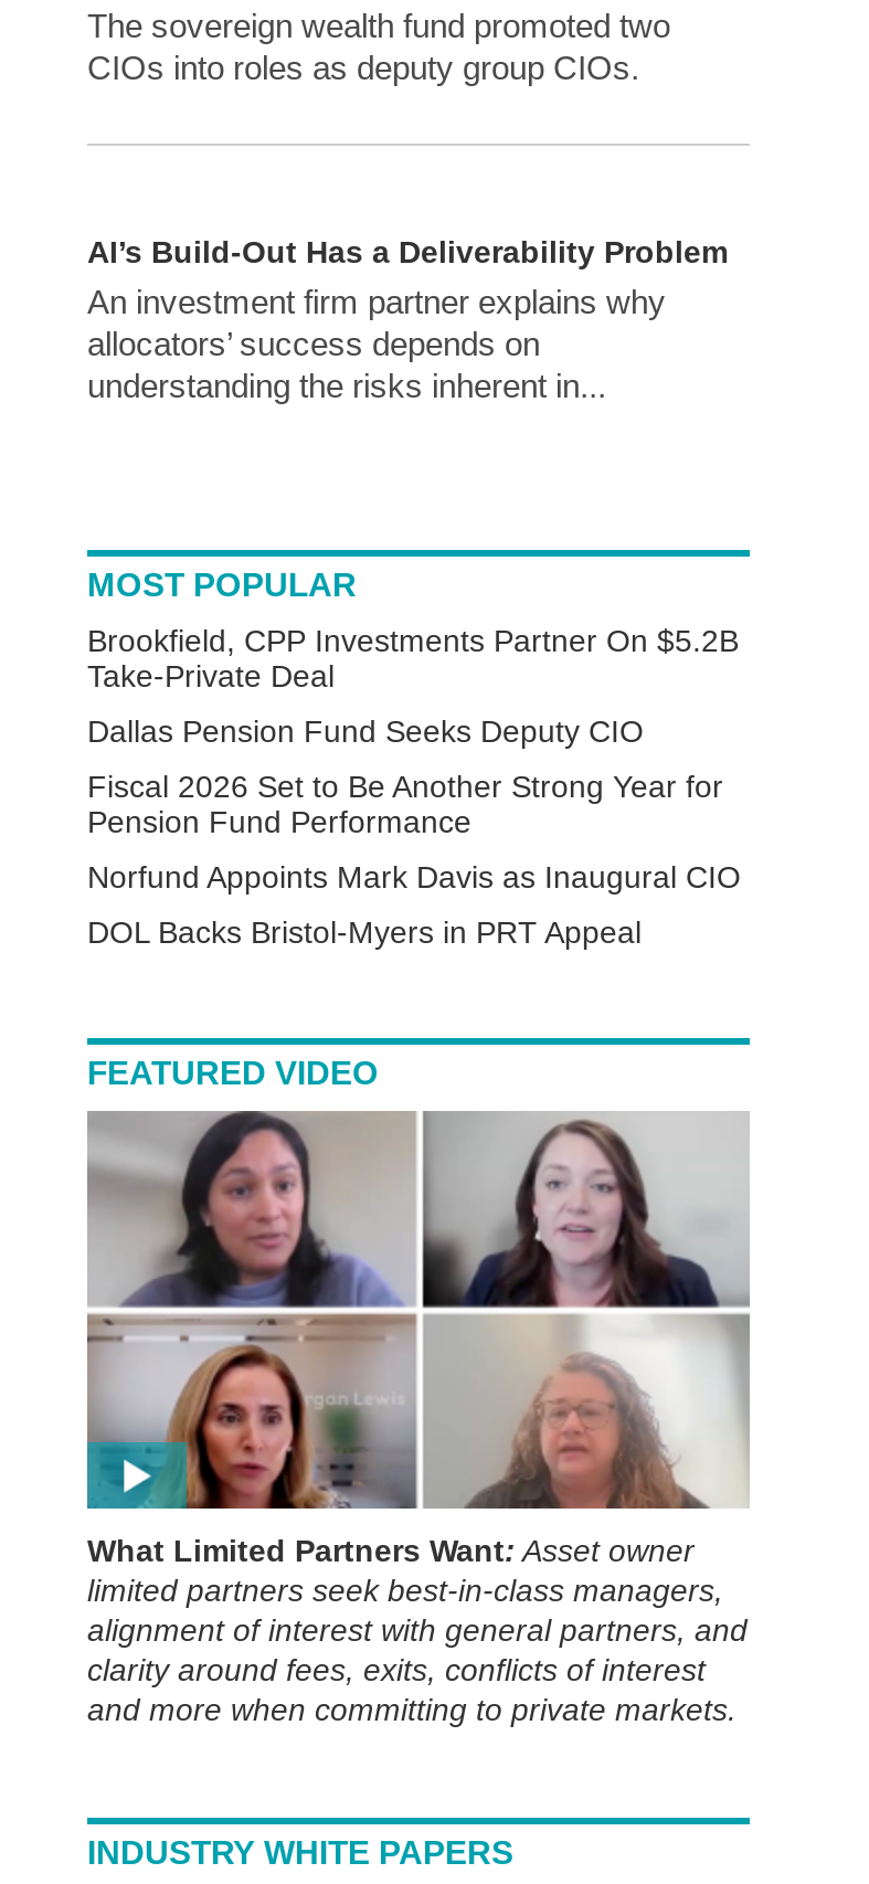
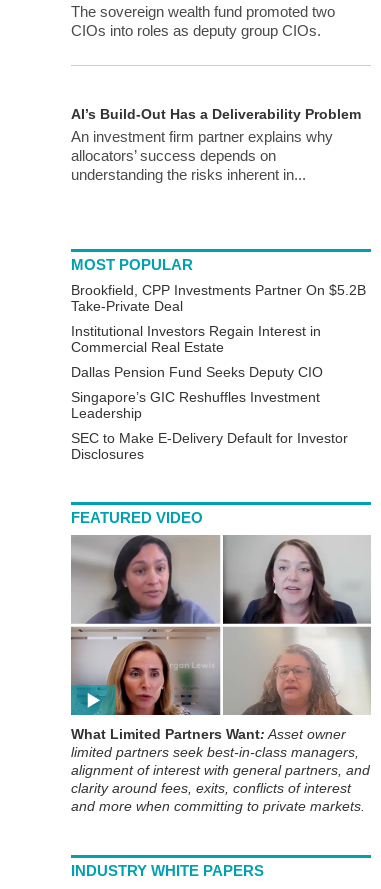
none -> [71,323,321,355] Institutional Investors Regain Interest in | Commercial Real Estate
[87,769,741,950] Fiscal 2026 Set to Be Another Strong Year for | Pension Fund Performance | Norfund Appoints Mark Davis as Inaugural CIO | DOL Backs Bristol-Myers in PRT Appeal -> [71,389,348,462] Singapore’s GIC Reshuffles Investment | Leadership | SEC to Make E-Delivery Default for Investor | Disclosures

